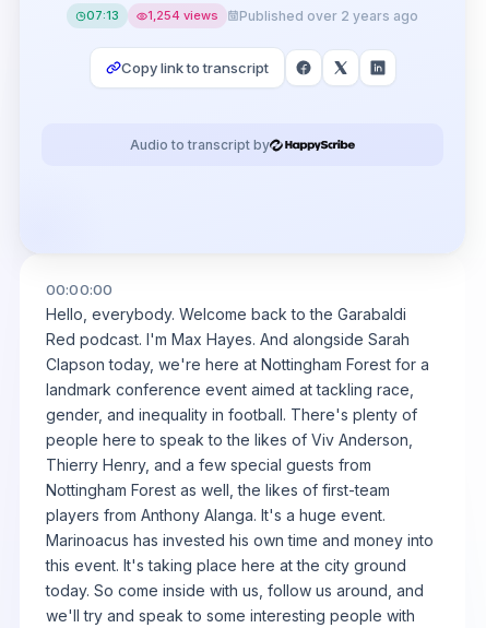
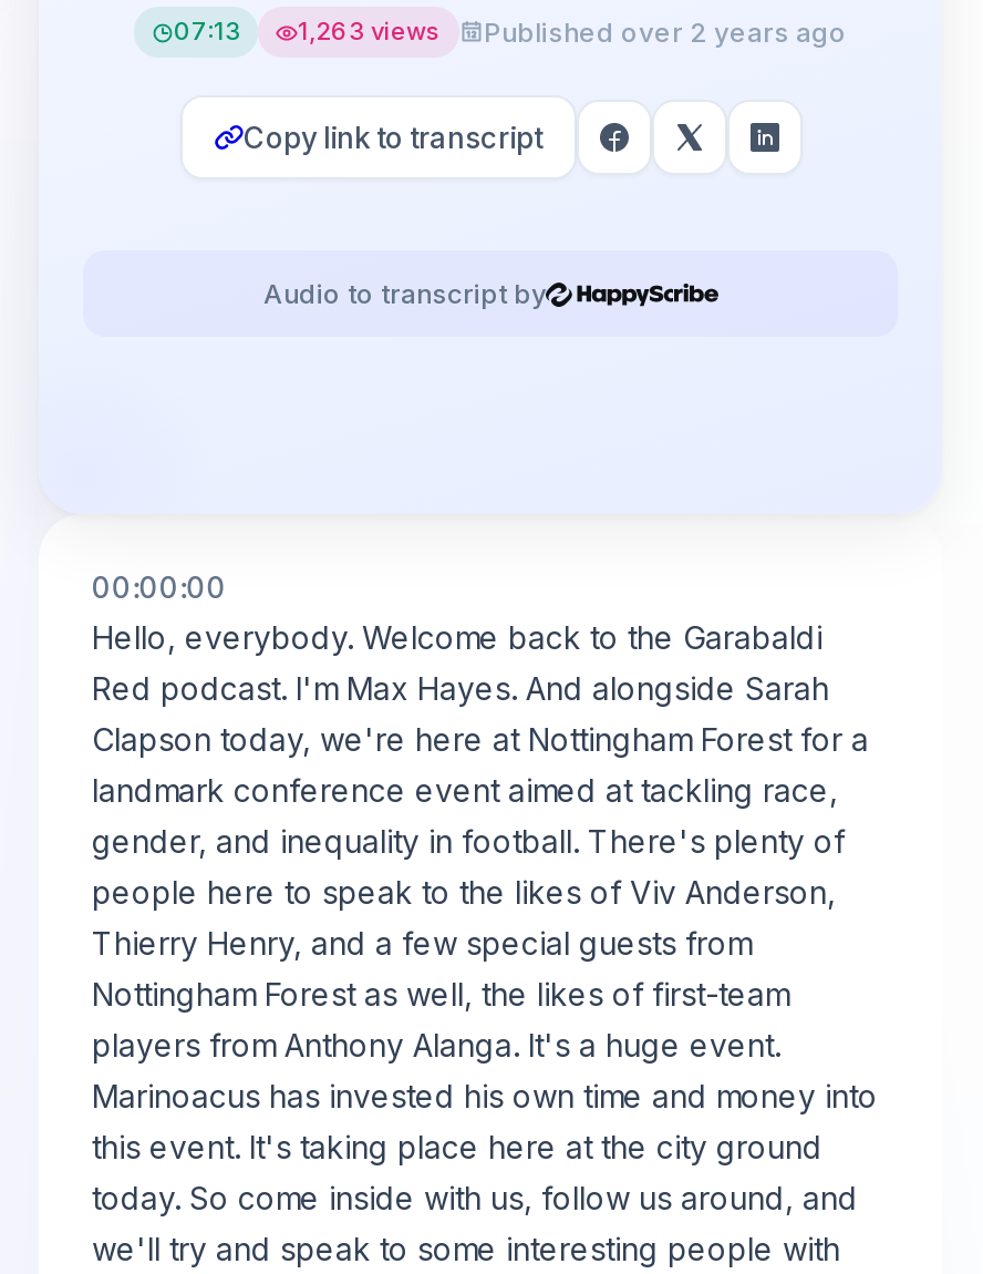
[86,8,418,24] 07:13 1,254 views Published over 2 years ago -> [174,16,847,49] 07:13 1,263 views Published over 2 years ago

